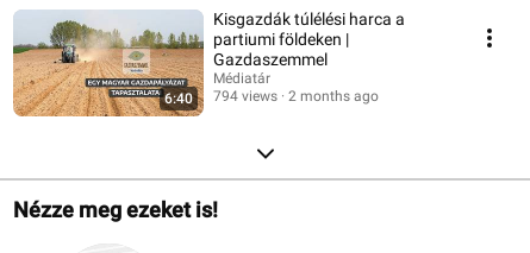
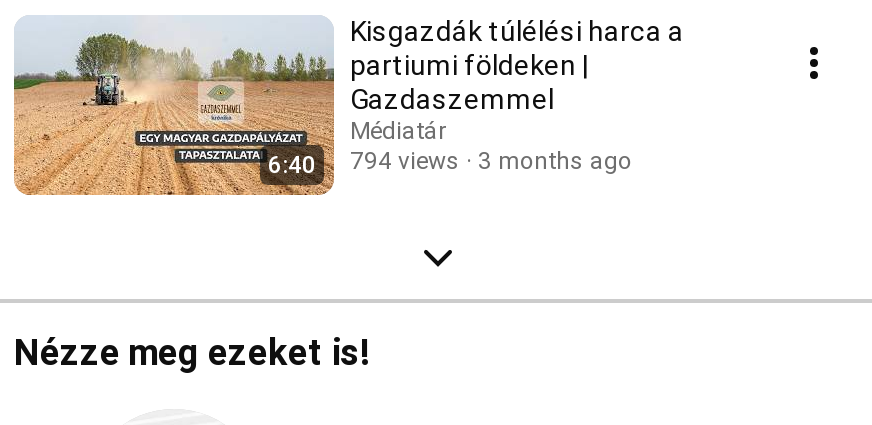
[164,88,379,107] 6:40 794 views 2 months ago -> [268,148,632,180] 6:40 794 views 3 months ago

